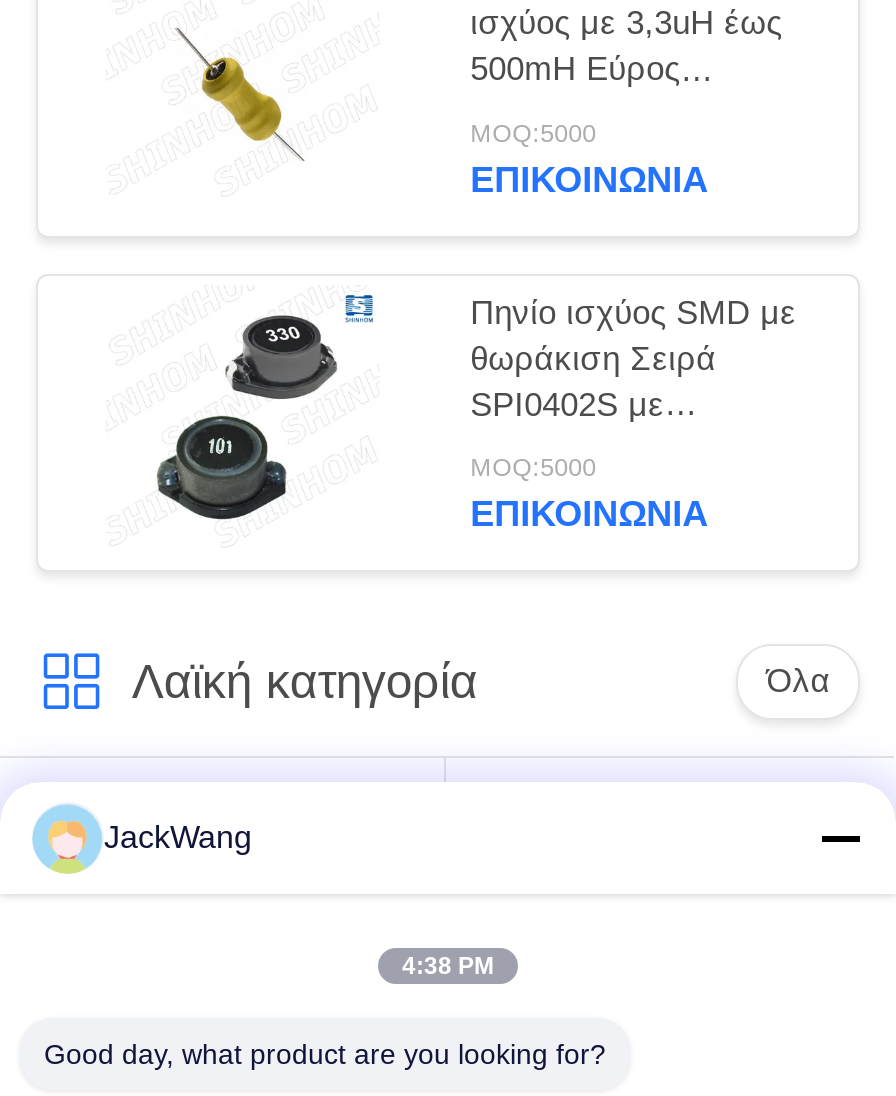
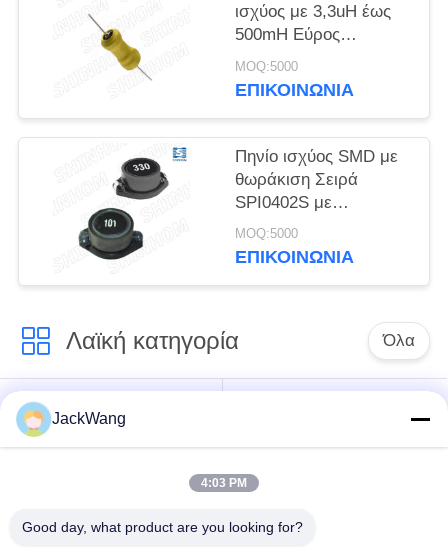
[402,952,494,980] 4:38 PM -> [201,476,247,490] 4:03 PM

